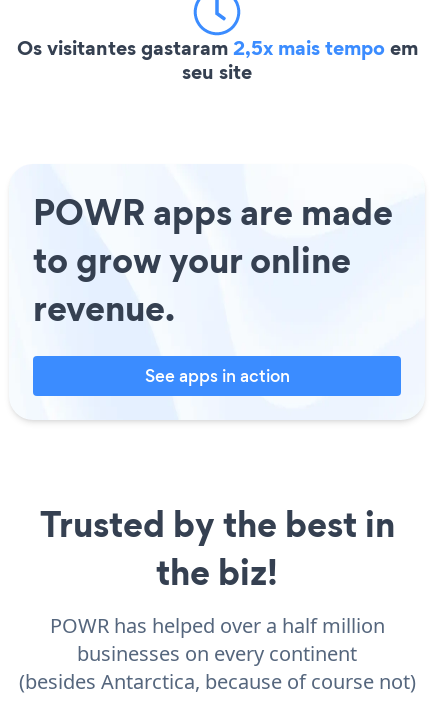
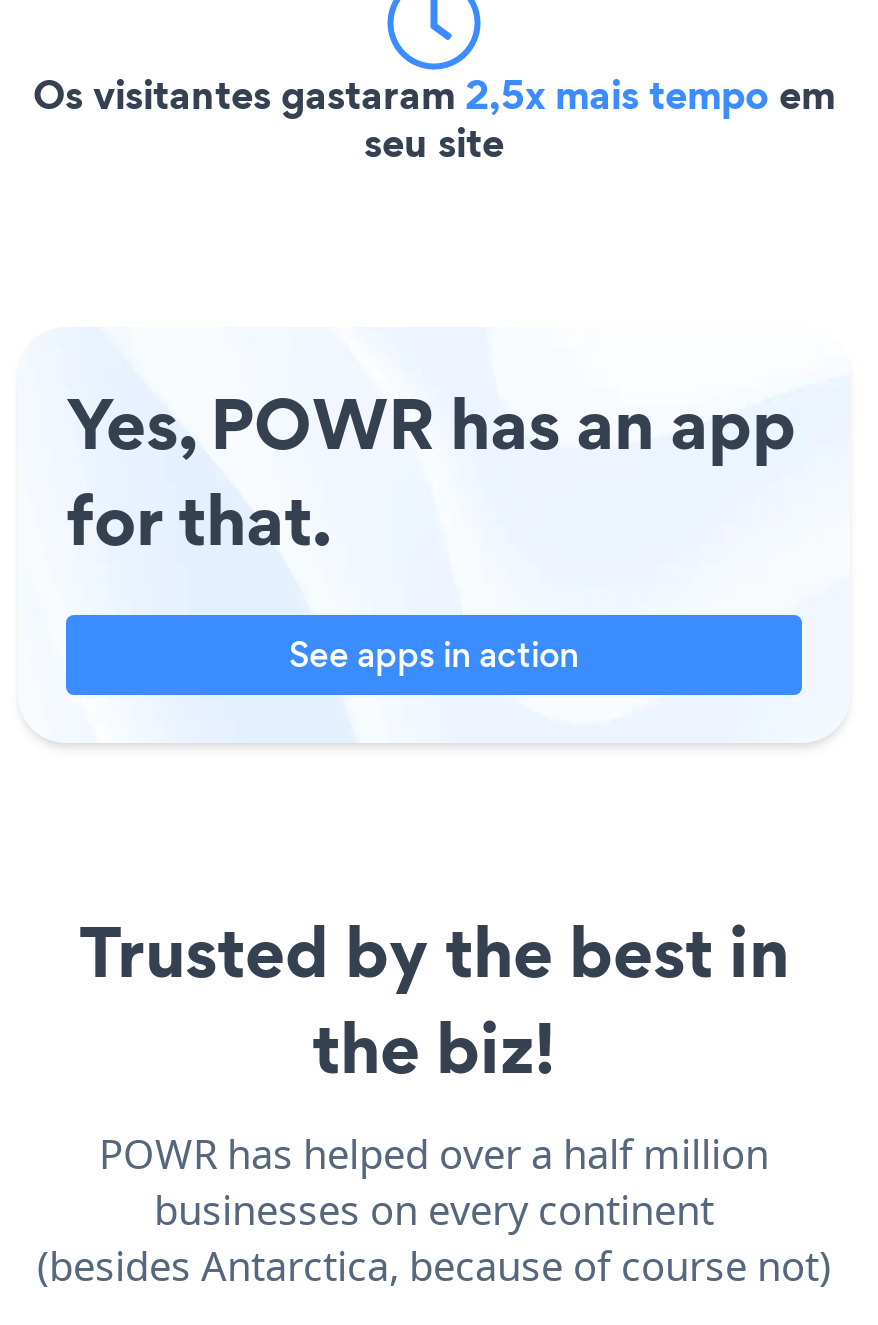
[33,187,393,333] POWR apps are made | to grow your online | revenue. -> [66,374,796,570] Yes, POWR has an app | for that.

